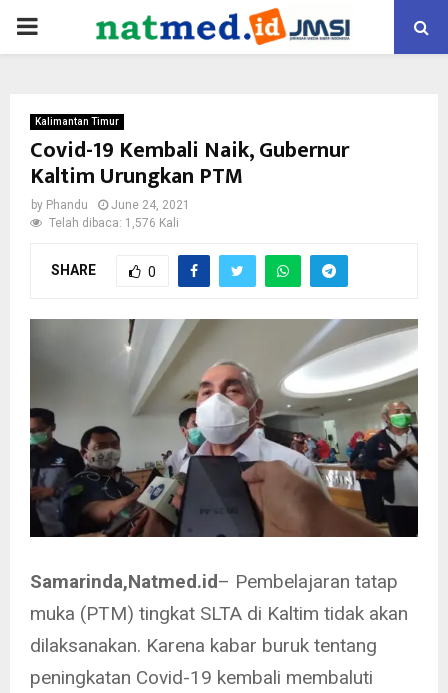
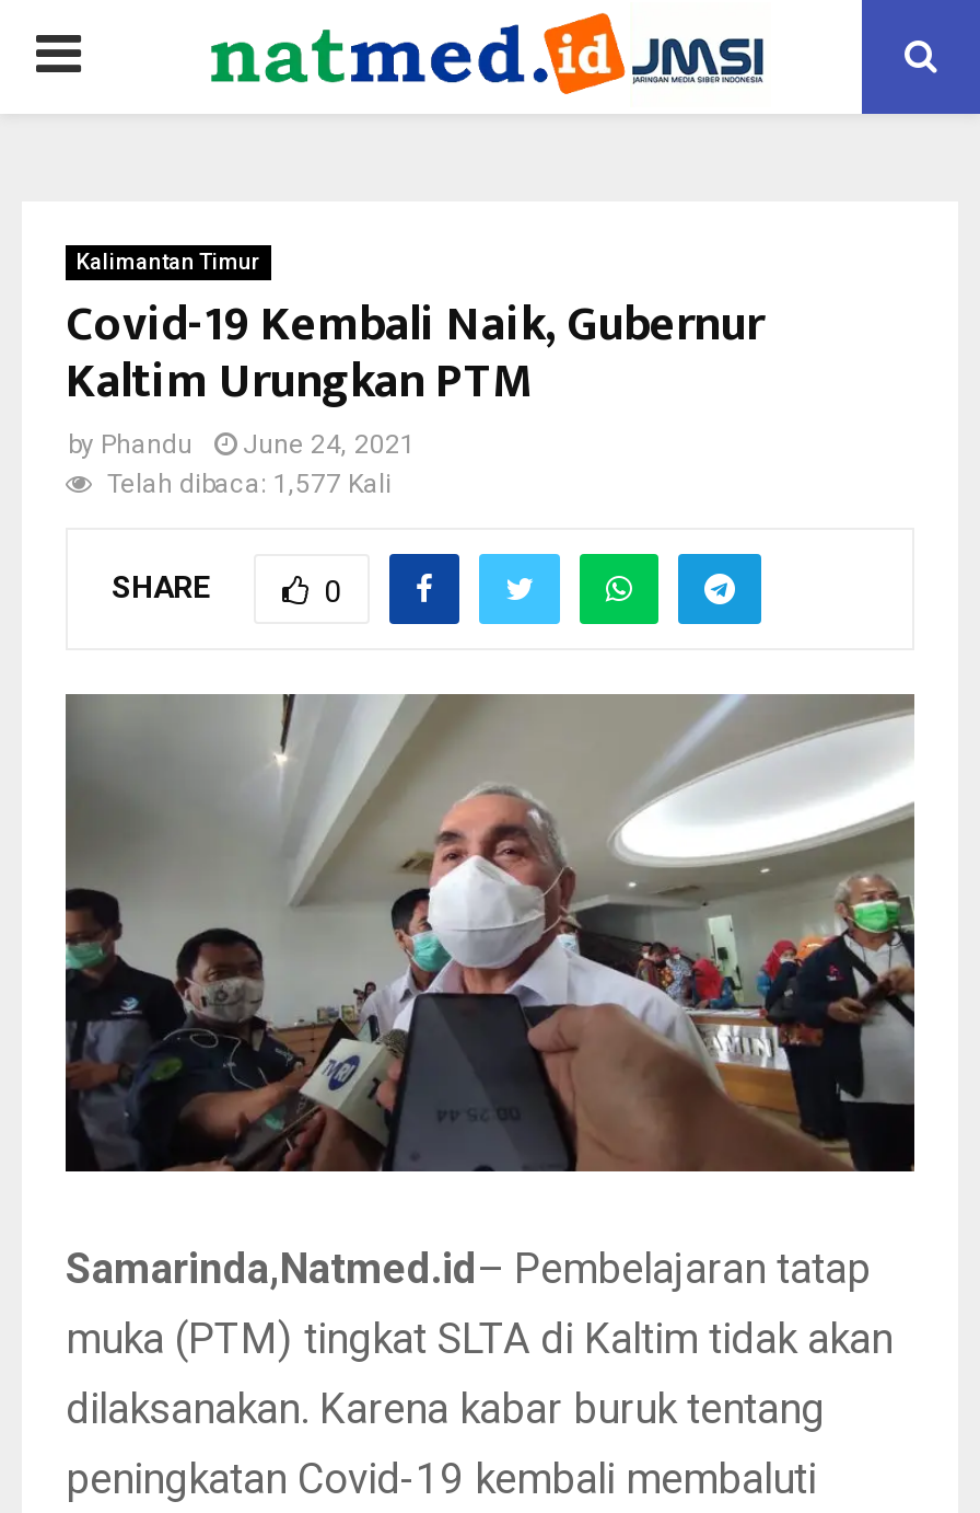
[46,216,179,230] Telah dibaca: 1,576 Kali -> [101,469,392,499] Telah dibaca: 1,577 Kali

